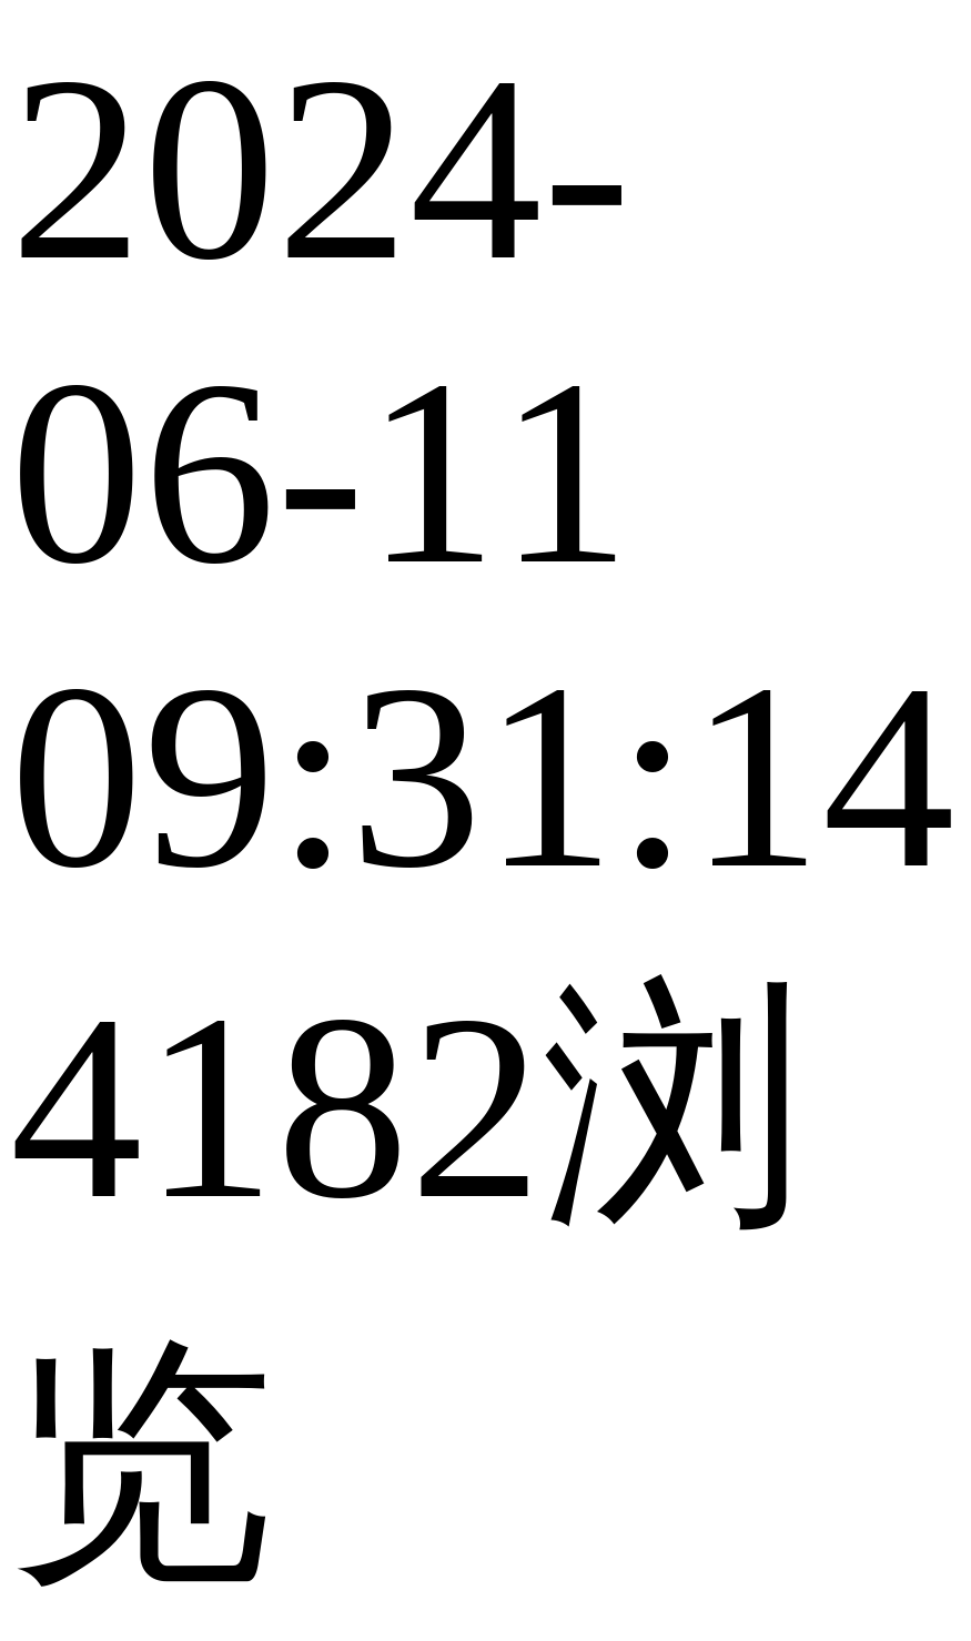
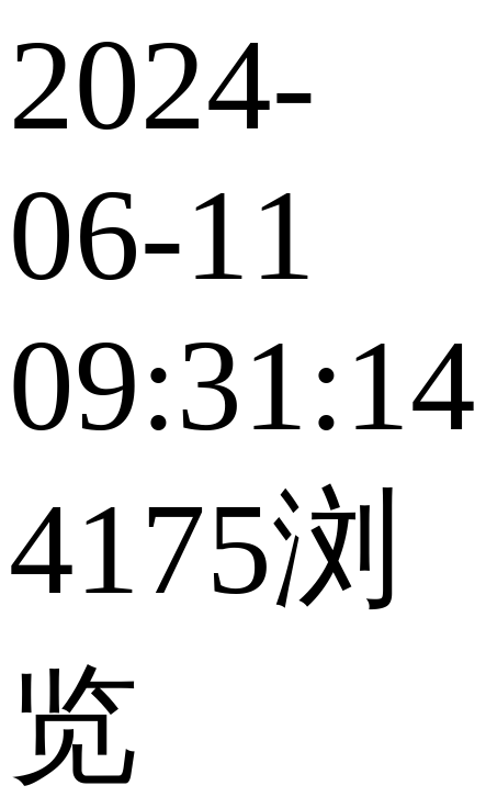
[10,961,807,1254] 4182浏 -> [9,476,403,621] 4175浏

